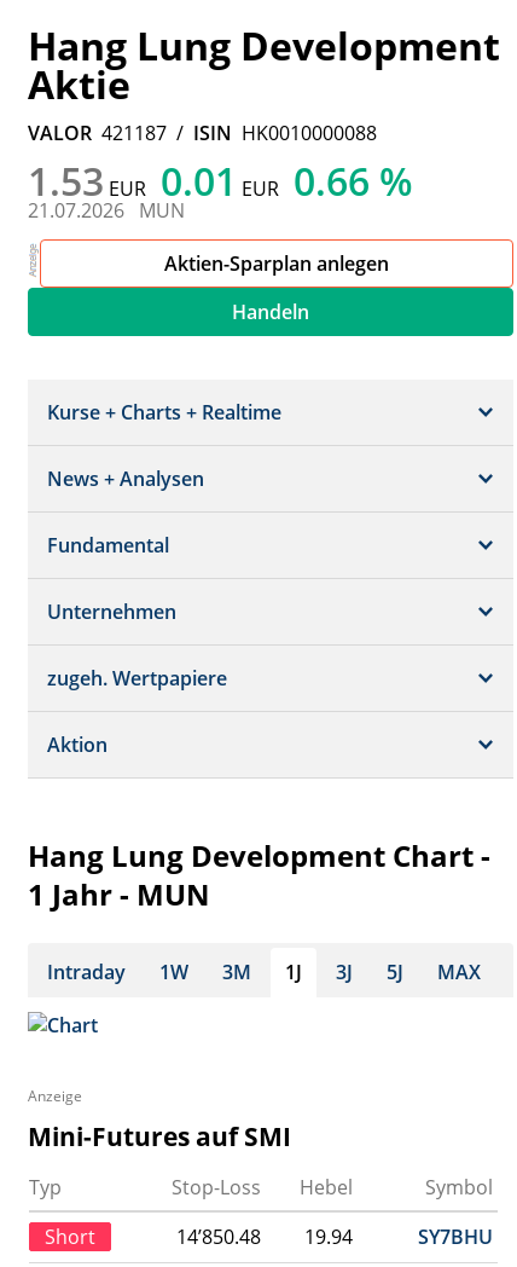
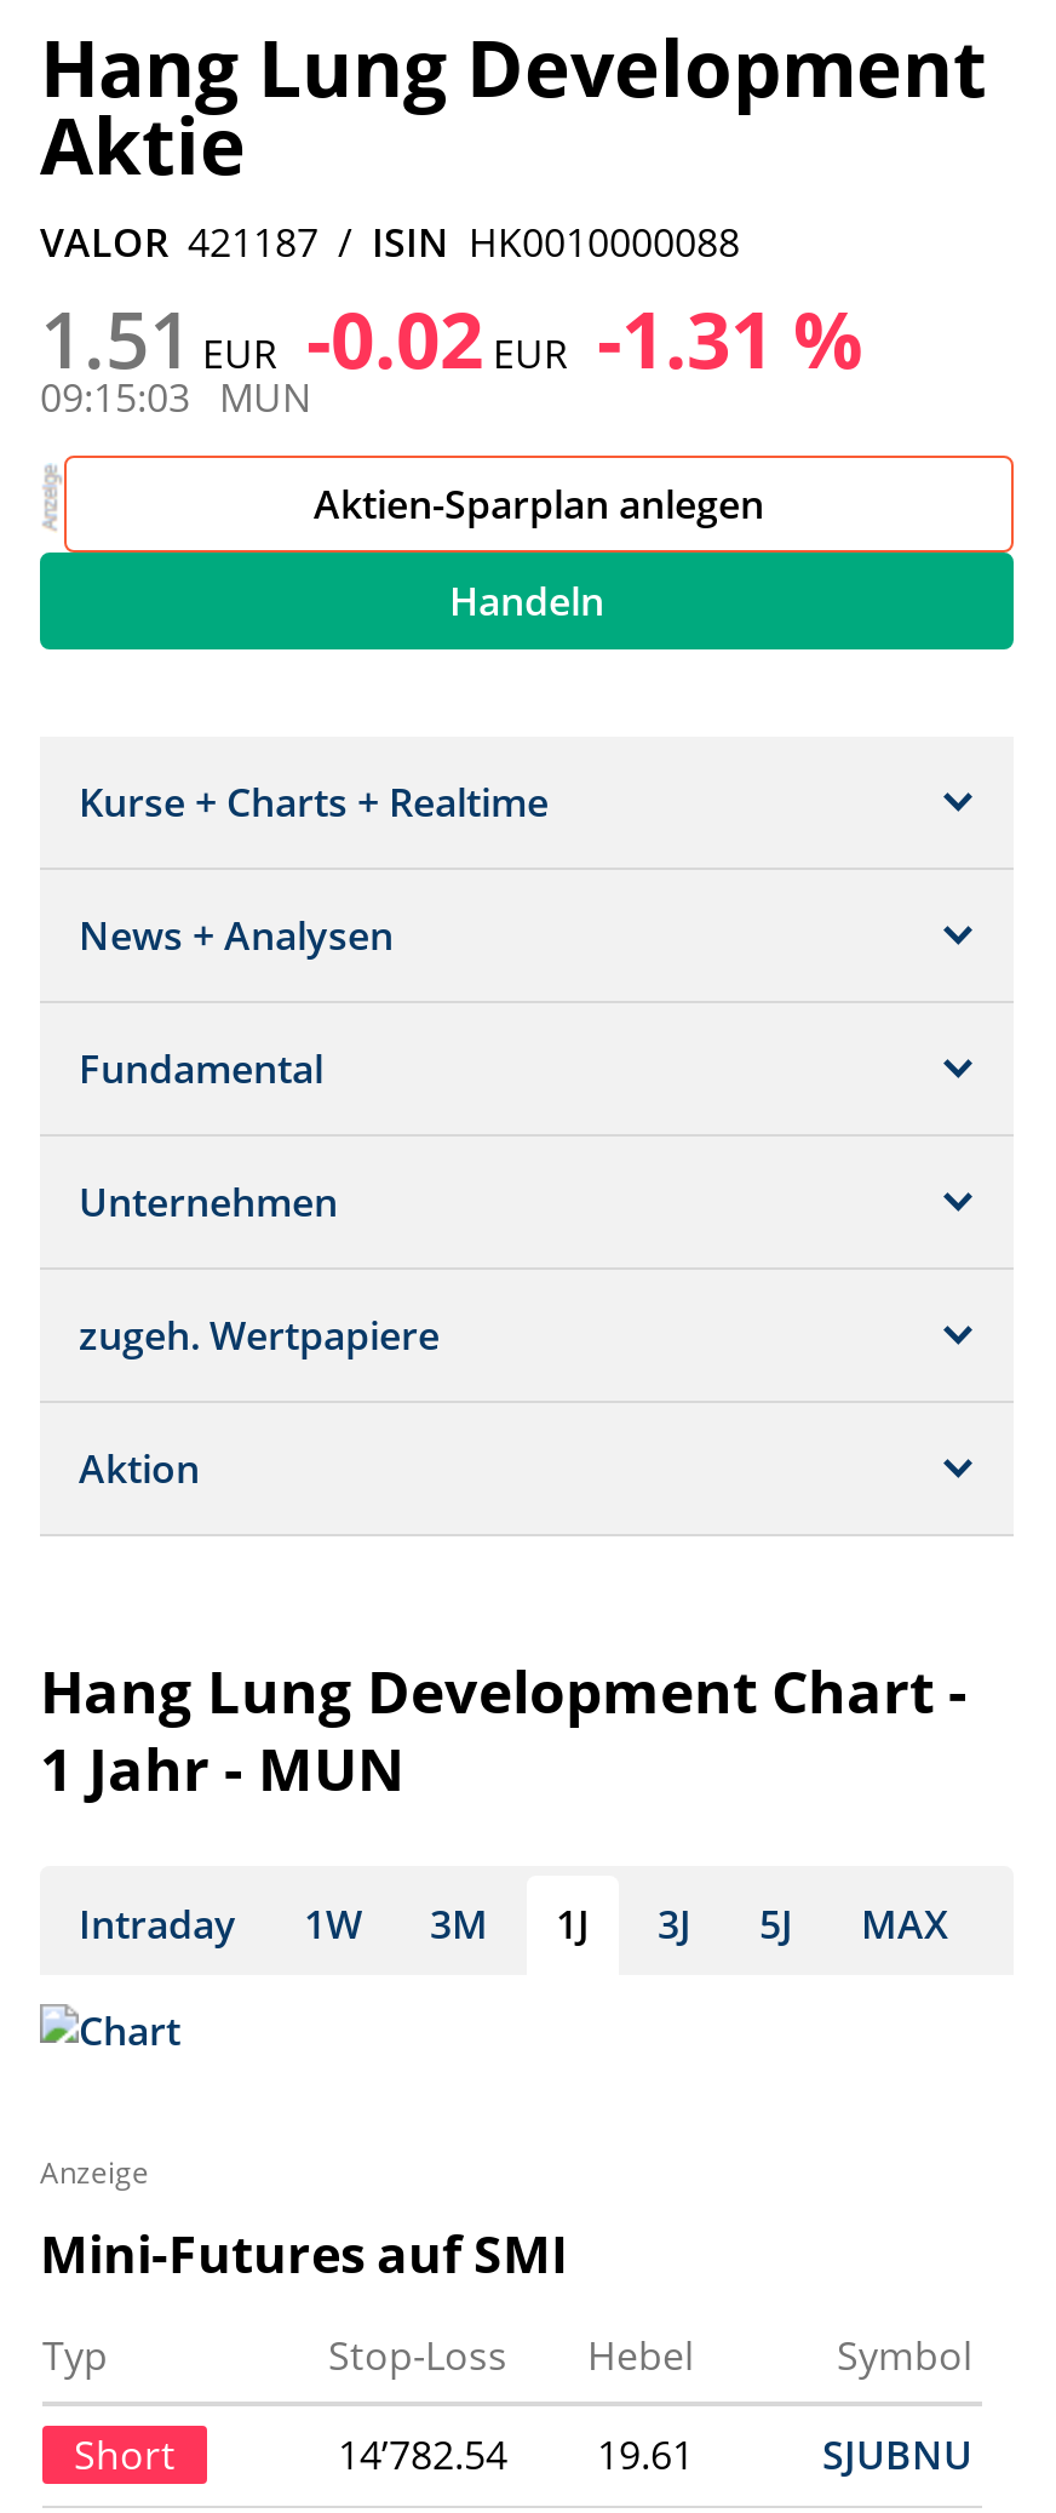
[28,155,413,207] 1.53 EUR 0.01 EUR 0.66 % -> [40,286,863,390] 1.51 EUR -0.02 EUR -1.31 %
[28,197,185,224] 21.07.2026 MUN -> [40,371,311,424] 09:15:03 MUN
[176,1223,493,1250] 14’850.48 | 19.94 | SY7BHU -> [338,2428,972,2481] 14’782.54 | 19.61 | SJUBNU

